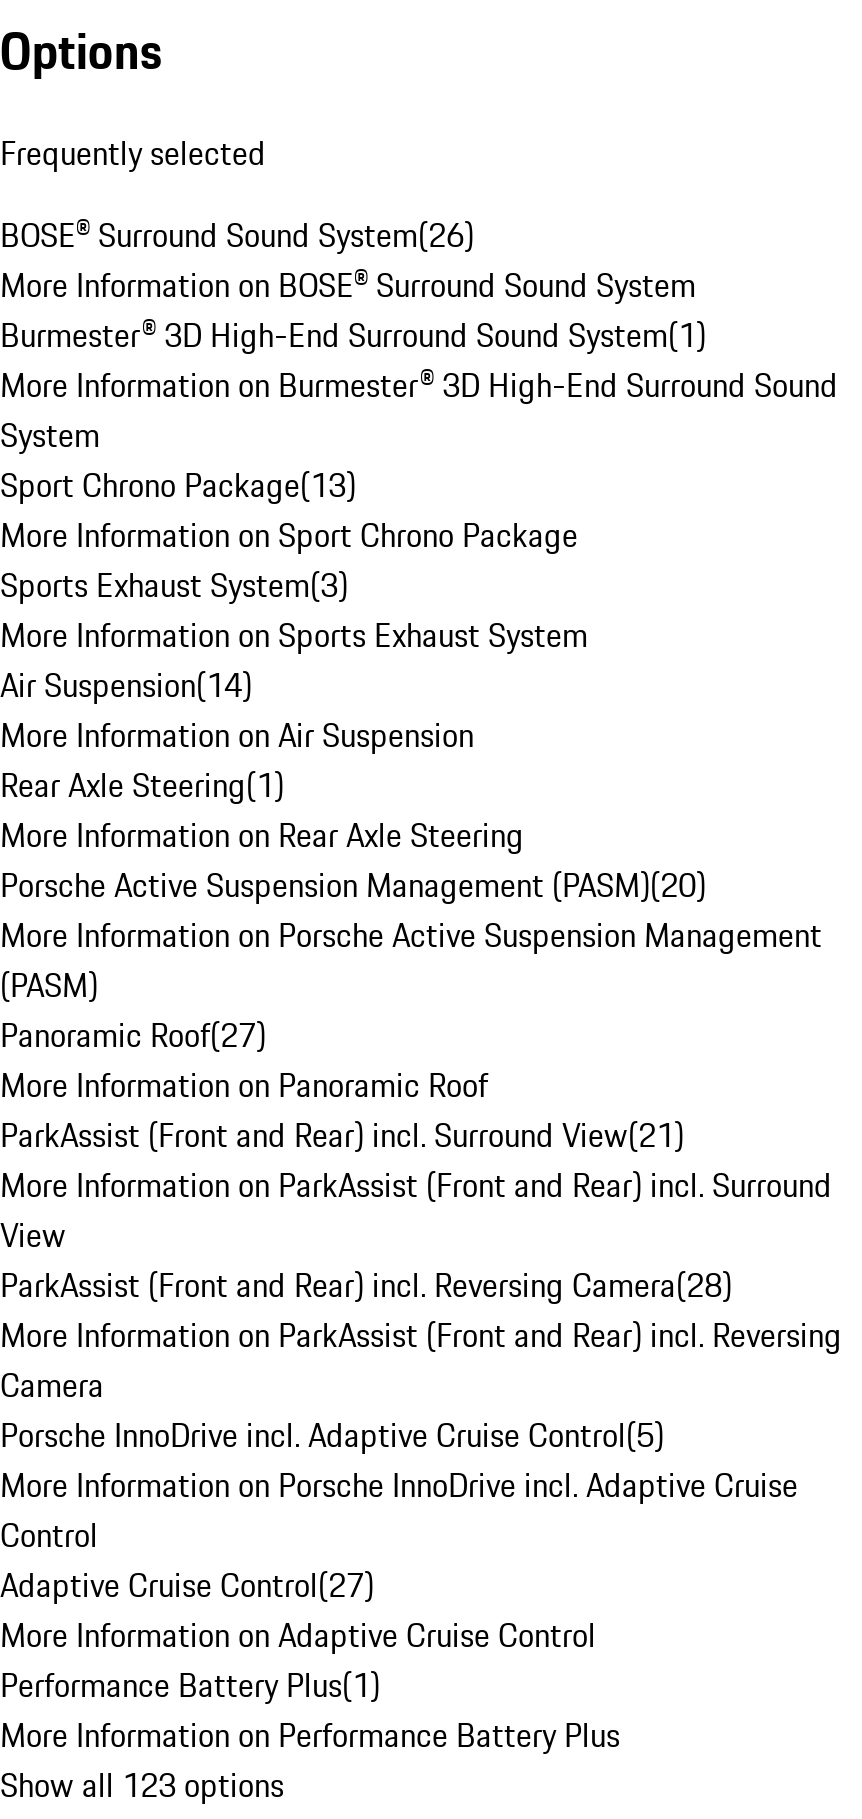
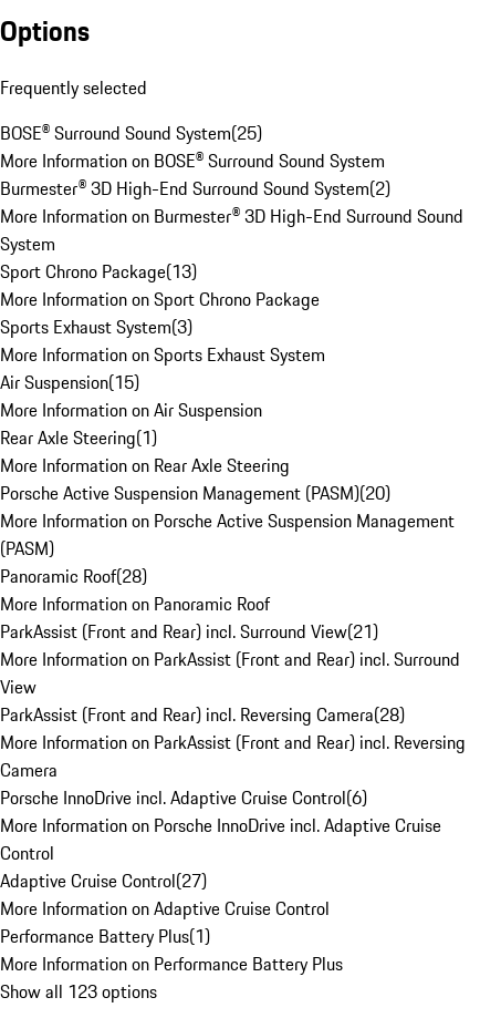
[0,211,474,259] BOSE® Surround Sound System(26) -> [0,120,262,146] BOSE® Surround Sound System(25)
[0,311,706,359] Burmester® 3D High-End Surround Sound System(1) -> [0,175,390,202] Burmester® 3D High-End Surround Sound System(2)
[0,661,252,709] Air Suspension(14) -> [0,369,139,396] Air Suspension(15)
[0,1011,266,1059] Panoramic Roof(27) -> [0,563,147,590] Panoramic Roof(28)
[0,1411,664,1459] Porsche InnoDrive incl. Adaptive Cruise Control(5) -> [0,784,367,811] Porsche InnoDrive incl. Adaptive Cruise Control(6)

